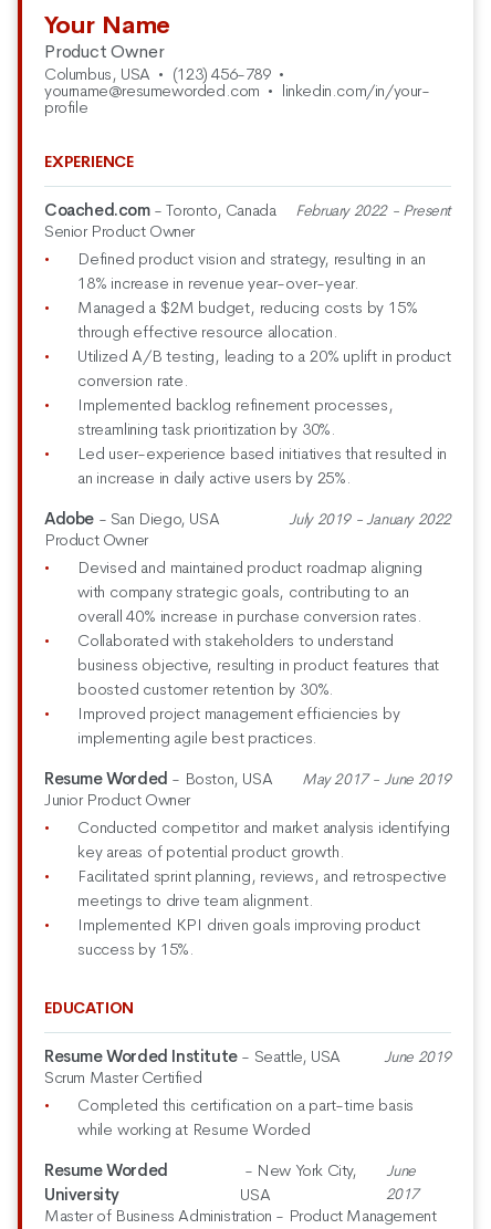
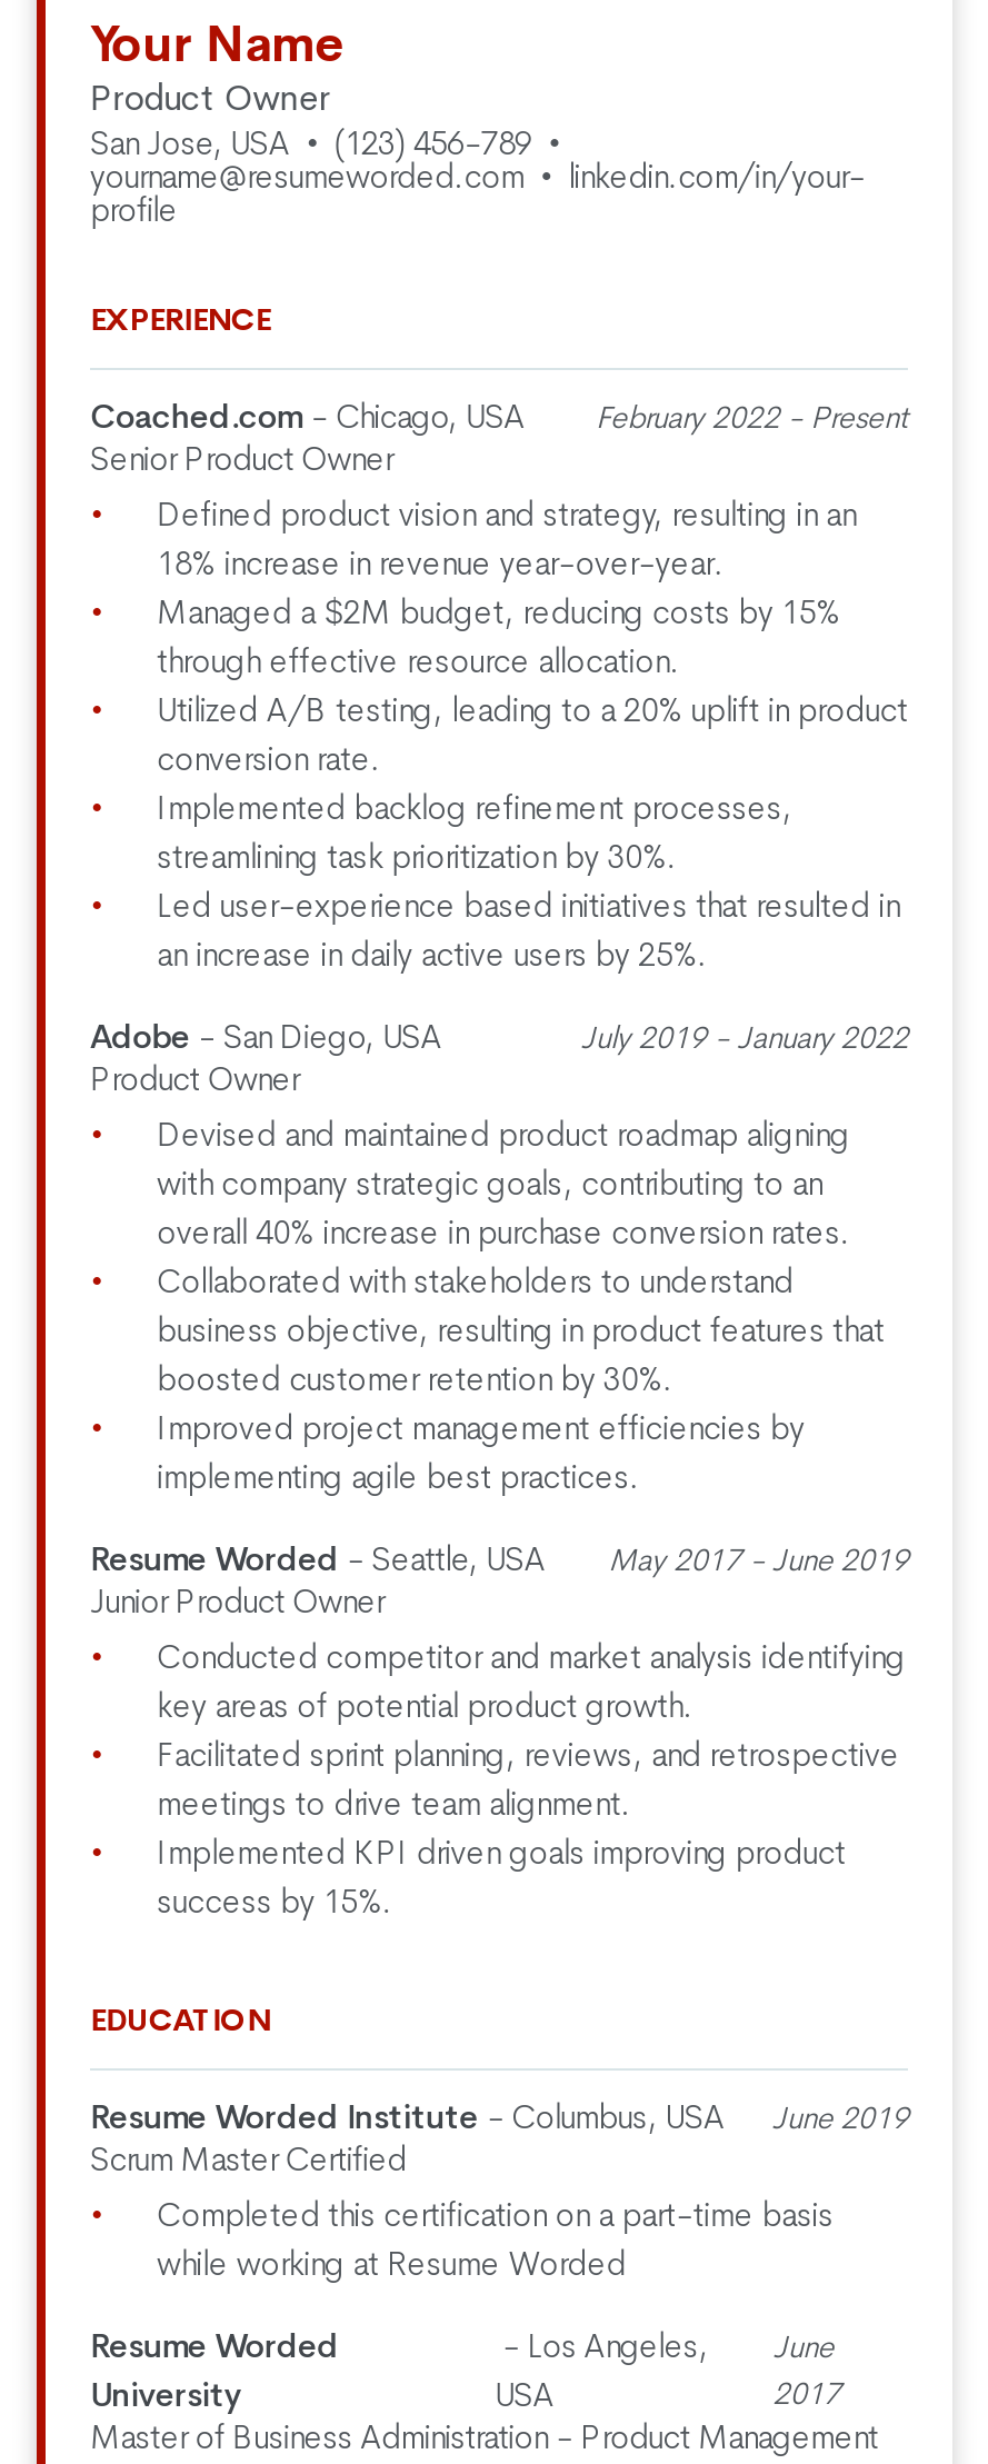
[44,63,289,84] Columbus, USA • (123) 456-789 • -> [90,121,568,163] San Jose, USA • (123) 456-789 •
[44,199,276,220] Coached.com - Toronto, Canada -> [90,395,525,437] Coached.com - Chicago, USA
[44,768,272,789] Resume Worded - Boston, USA -> [90,1537,545,1579] Resume Worded - Seattle, USA
[44,1045,340,1066] Resume Worded Institute - Seattle, USA -> [90,2095,724,2137] Resume Worded Institute - Columbus, USA
[240,1159,357,1180] - New York City, -> [494,2324,707,2366] - Los Angeles,

